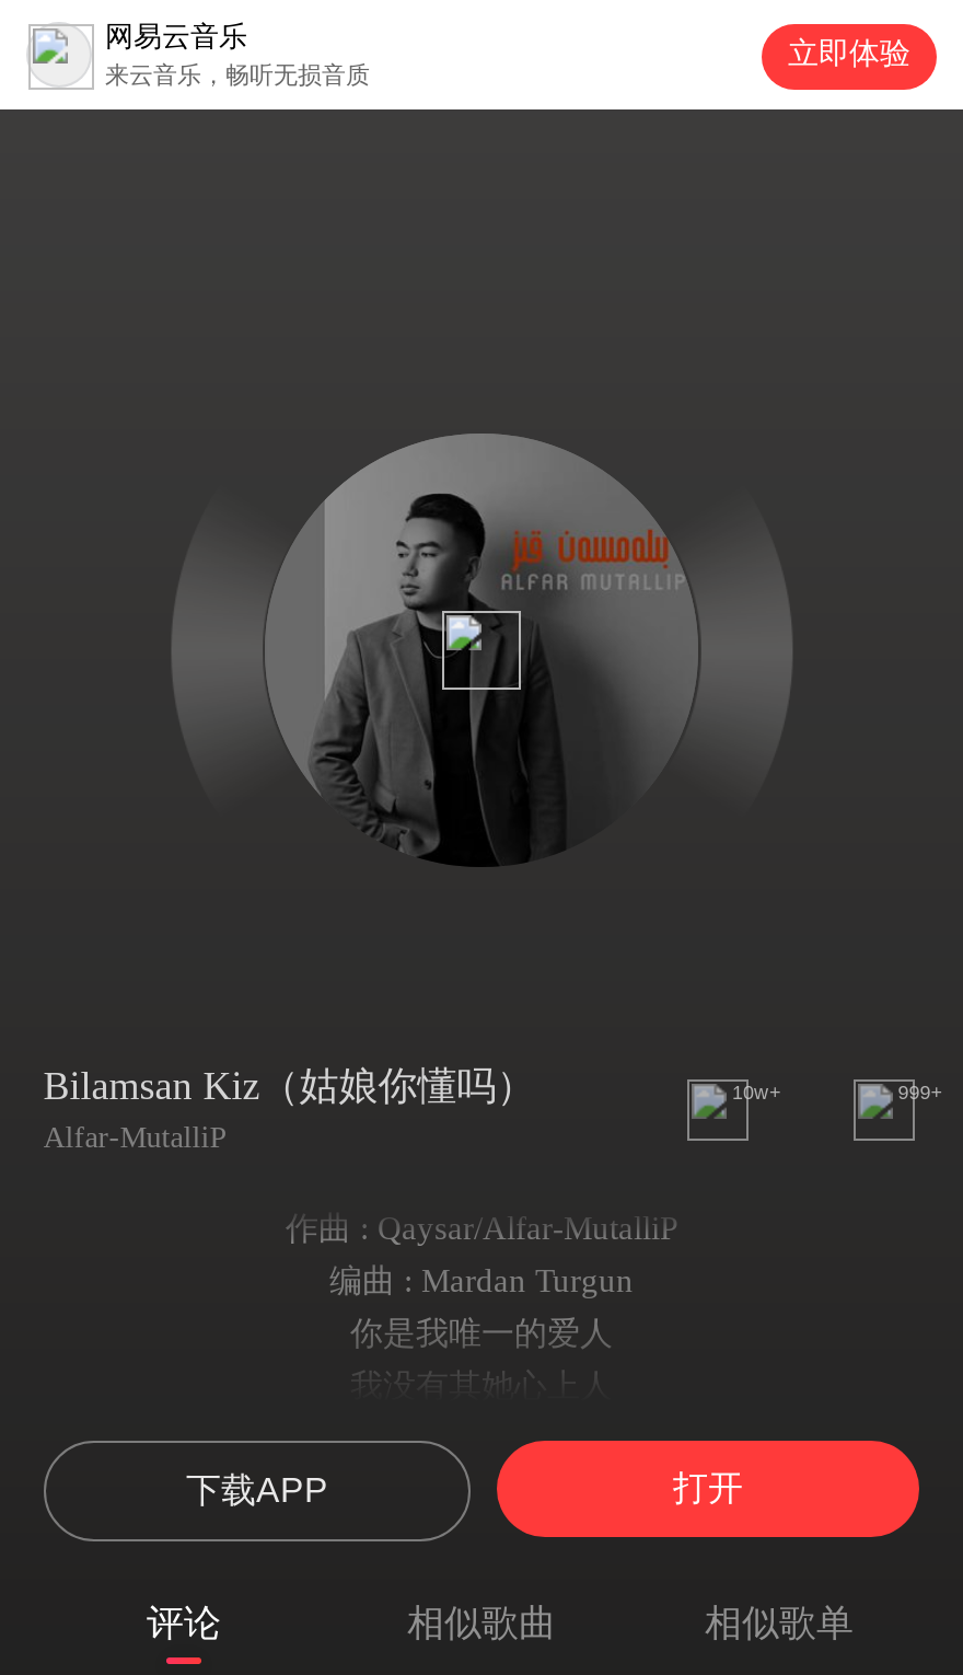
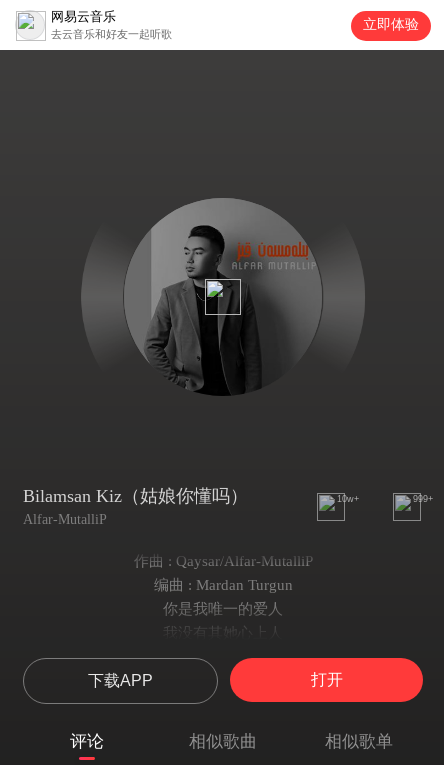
[105,61,370,88] 来云音乐，畅听无损音质 -> [51,28,172,40] 去云音乐和好友一起听歌

